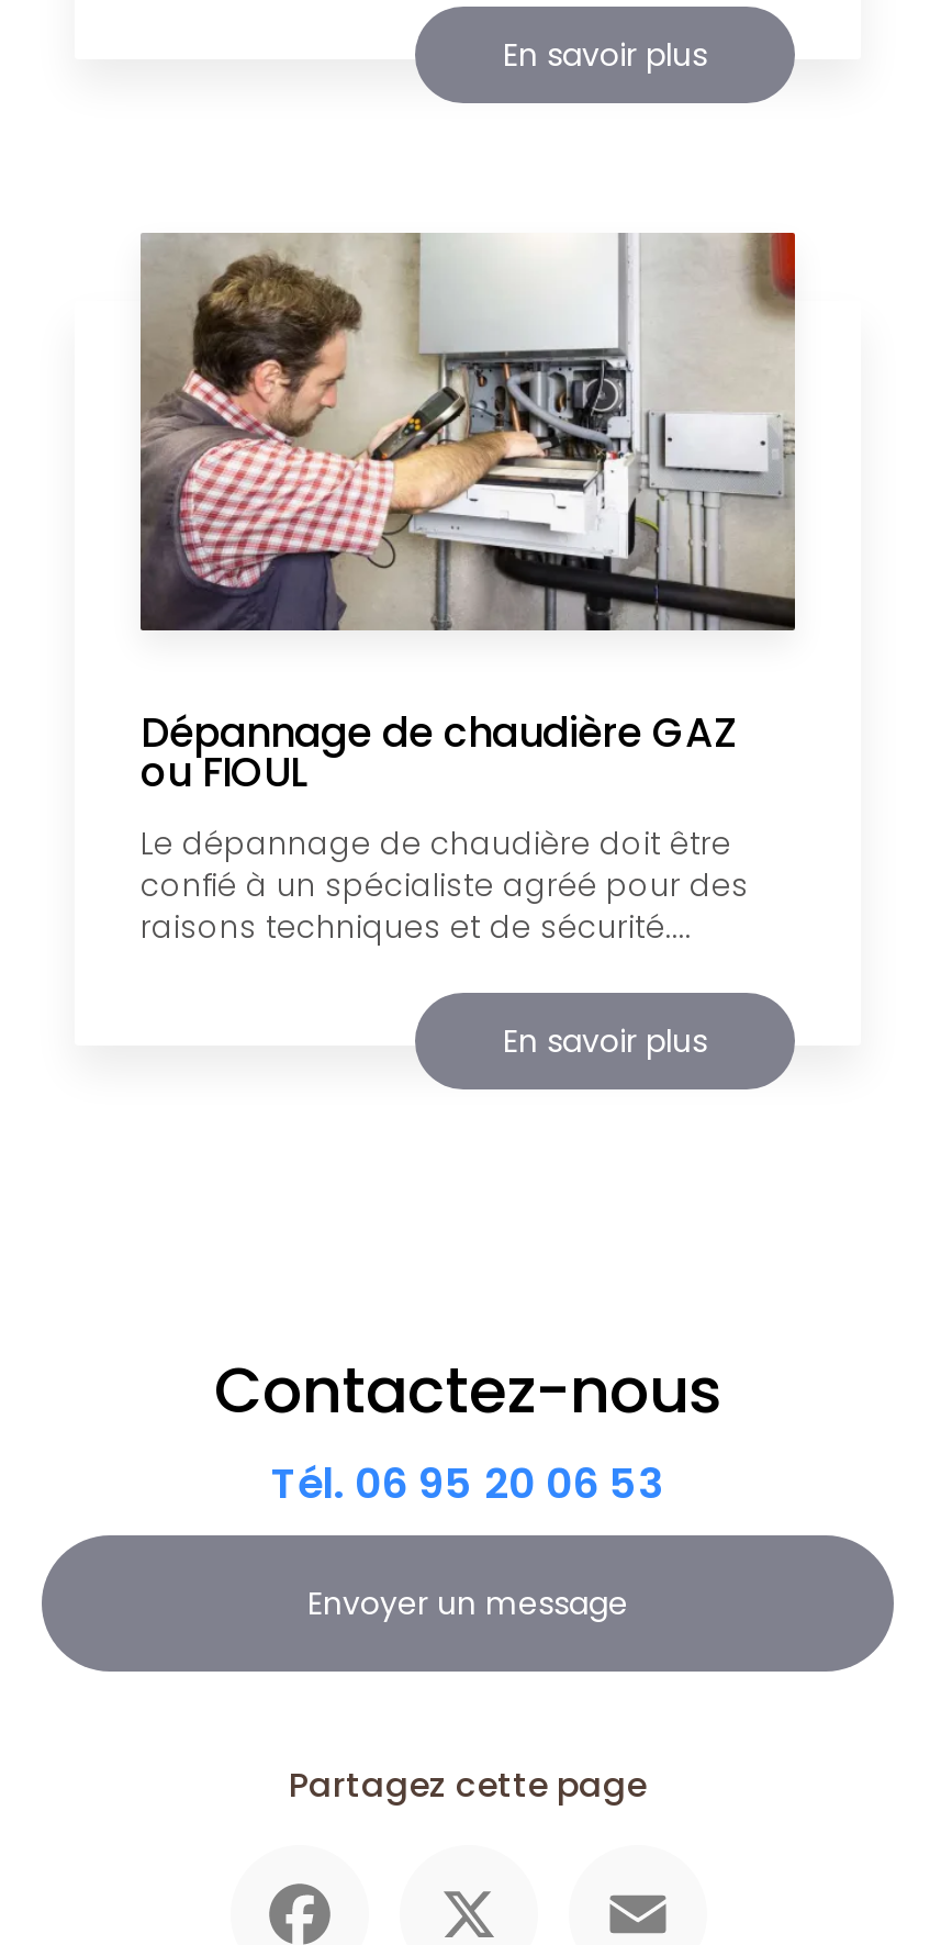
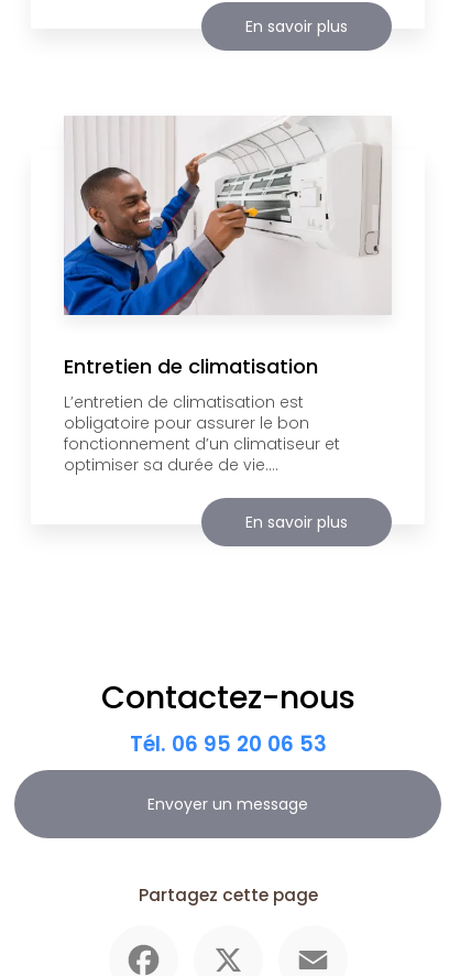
[138,232,797,949] [image] | Dépannage de chaudière GAZ | ou FIOUL | Le dépannage de chaudière doit être | confié à un spécialiste agréé pour des | raisons techniques et de sécurité.... -> [63,118,392,476] [image] | Entretien de climatisation | L’entretien de climatisation est | obligatoire pour assurer le bon | fonctionnement d’un climatiseur et | optimiser sa durée de vie....

